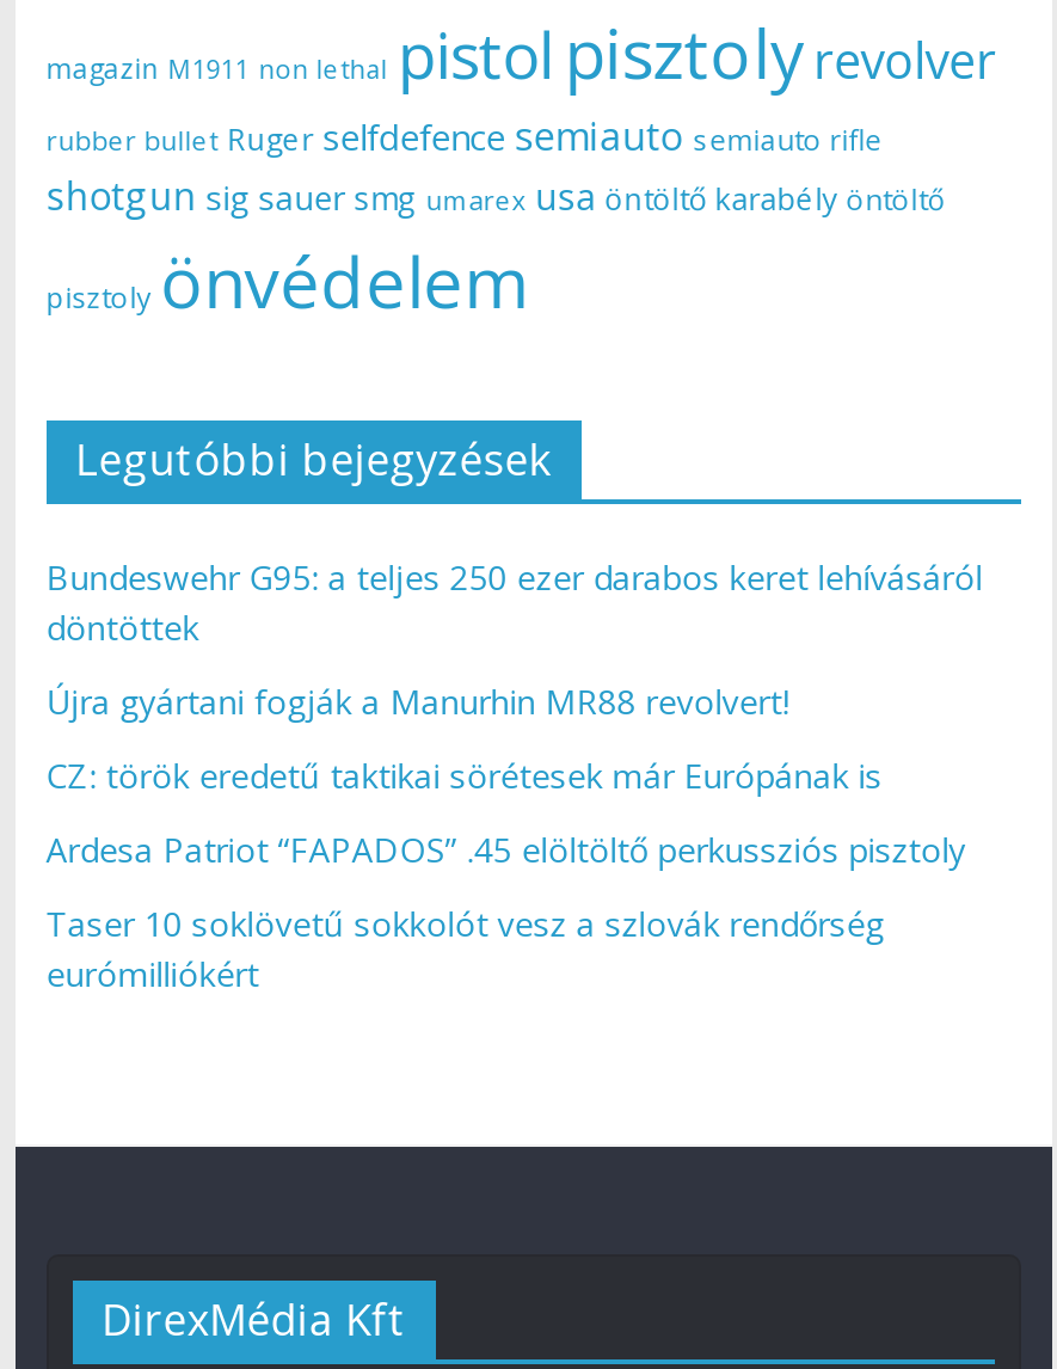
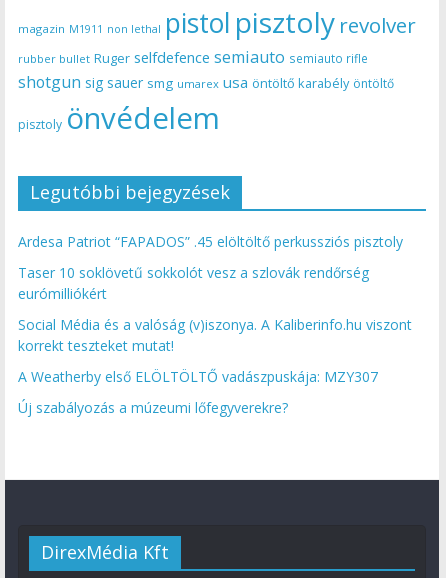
[46,554,982,798] Bundeswehr G95: a teljes 250 ezer darabos keret lehívásáról | döntöttek | Újra gyártani fogják a Manurhin MR88 revolvert! | CZ: török eredetű taktikai sörétesek már Európának is -> none
moved [46,827,966,996] -> [18,232,403,303]: Ardesa Patriot “FAPADOS” .45 elöltöltő perkussziós pisztoly | Taser 10 soklövetű sokkolót vesz a szlovák rendőrség | eurómilliókért
none -> [18,315,412,417] Social Média és a valóság (v)iszonya. A Kaliberinfo.hu viszont | korrekt teszteket mutat! | A Weatherby első ELÖLTÖLTŐ vadászpuskája: MZY307 | Új szabályozás a múzeumi lőfegyverekre?

